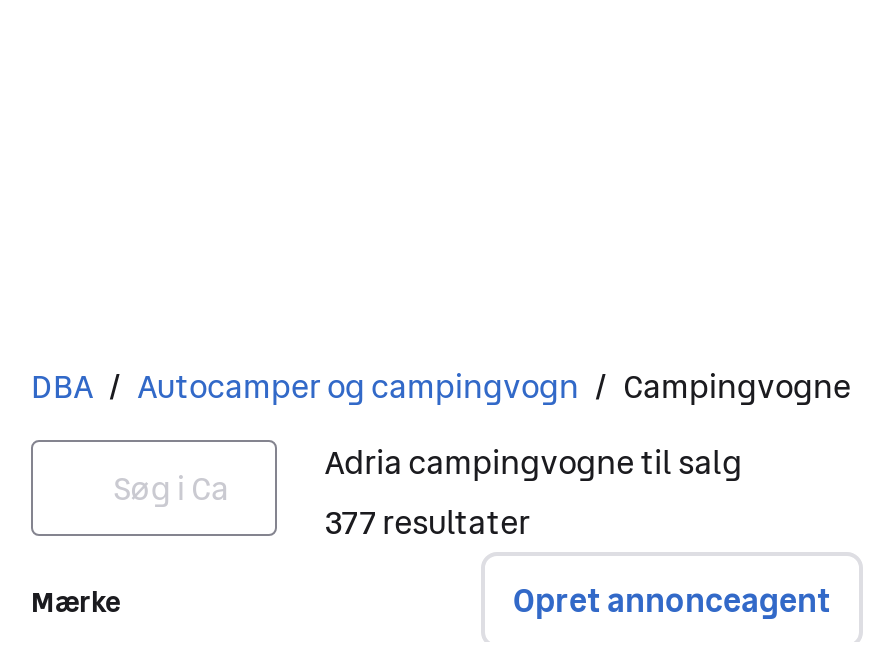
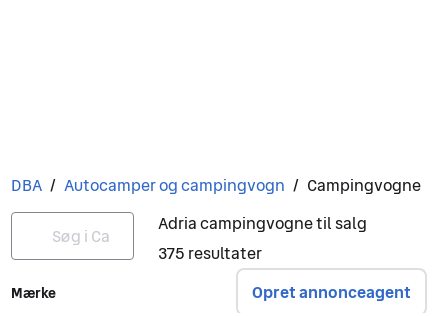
[324,498,530,546] 377 resultater -> [158,241,262,265] 375 resultater

